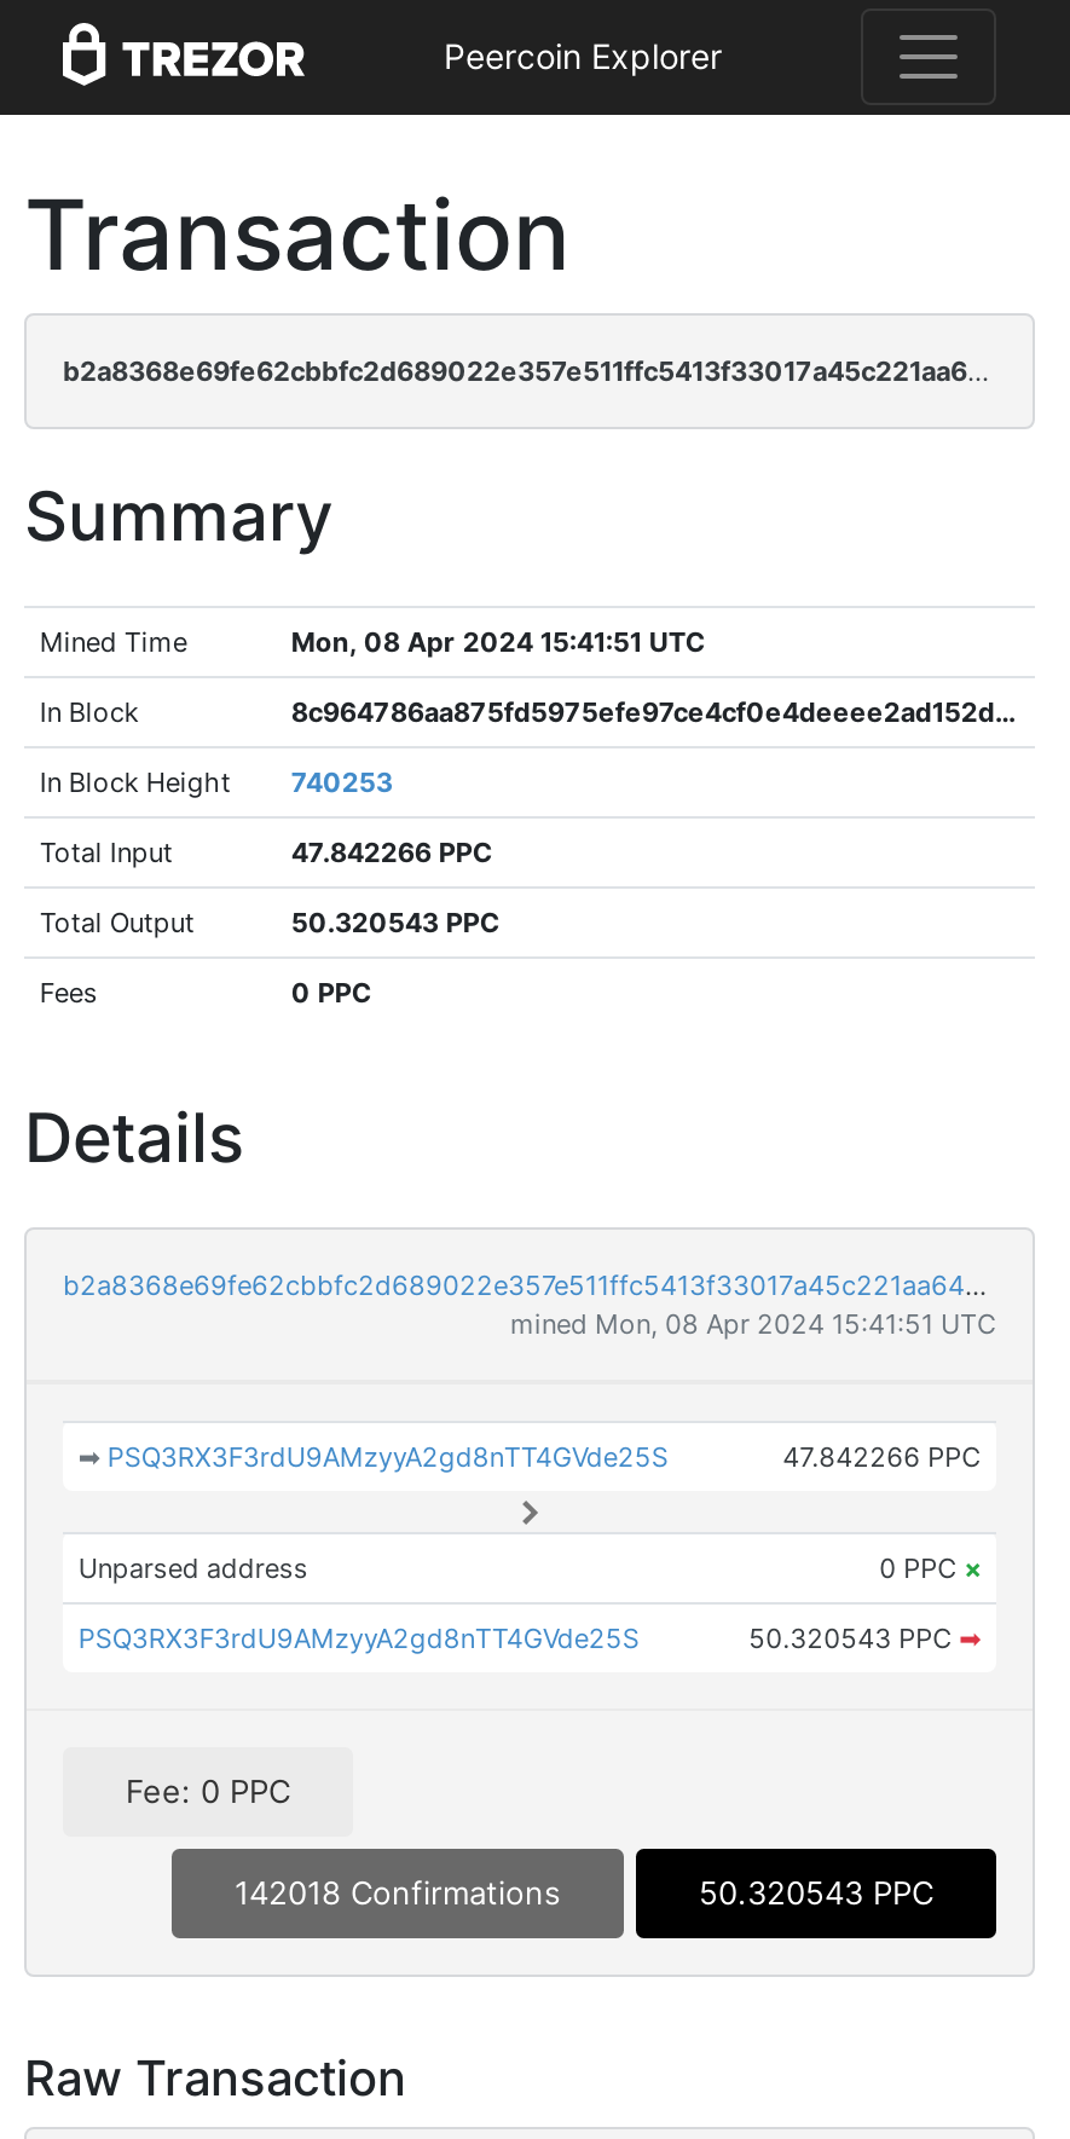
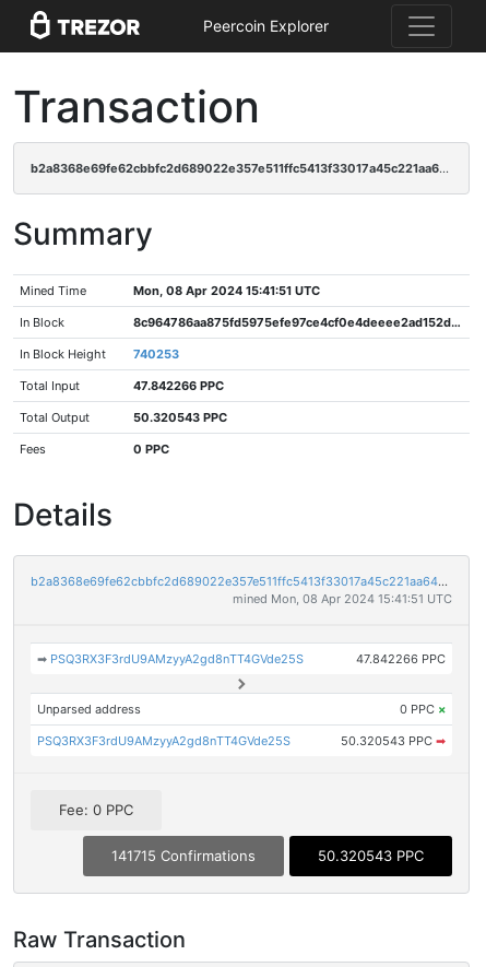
[235,1874,561,1912] 142018 Confirmations -> [111,847,256,865] 141715 Confirmations

